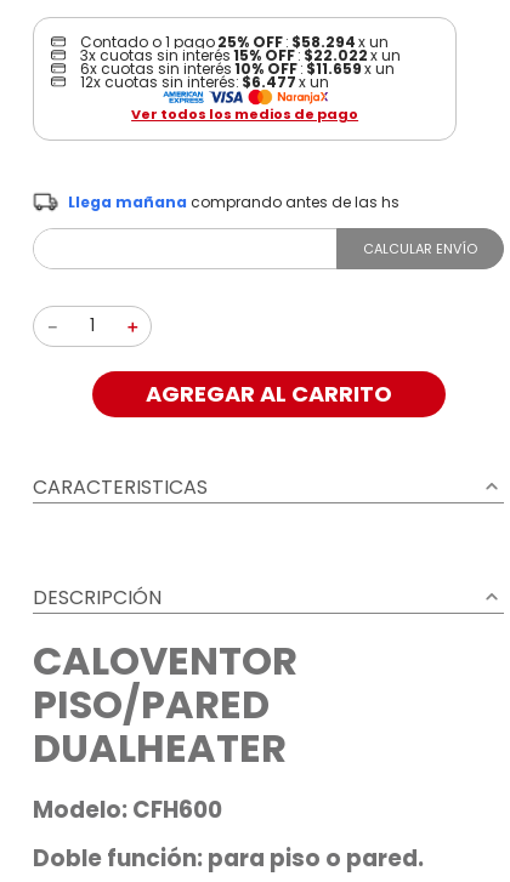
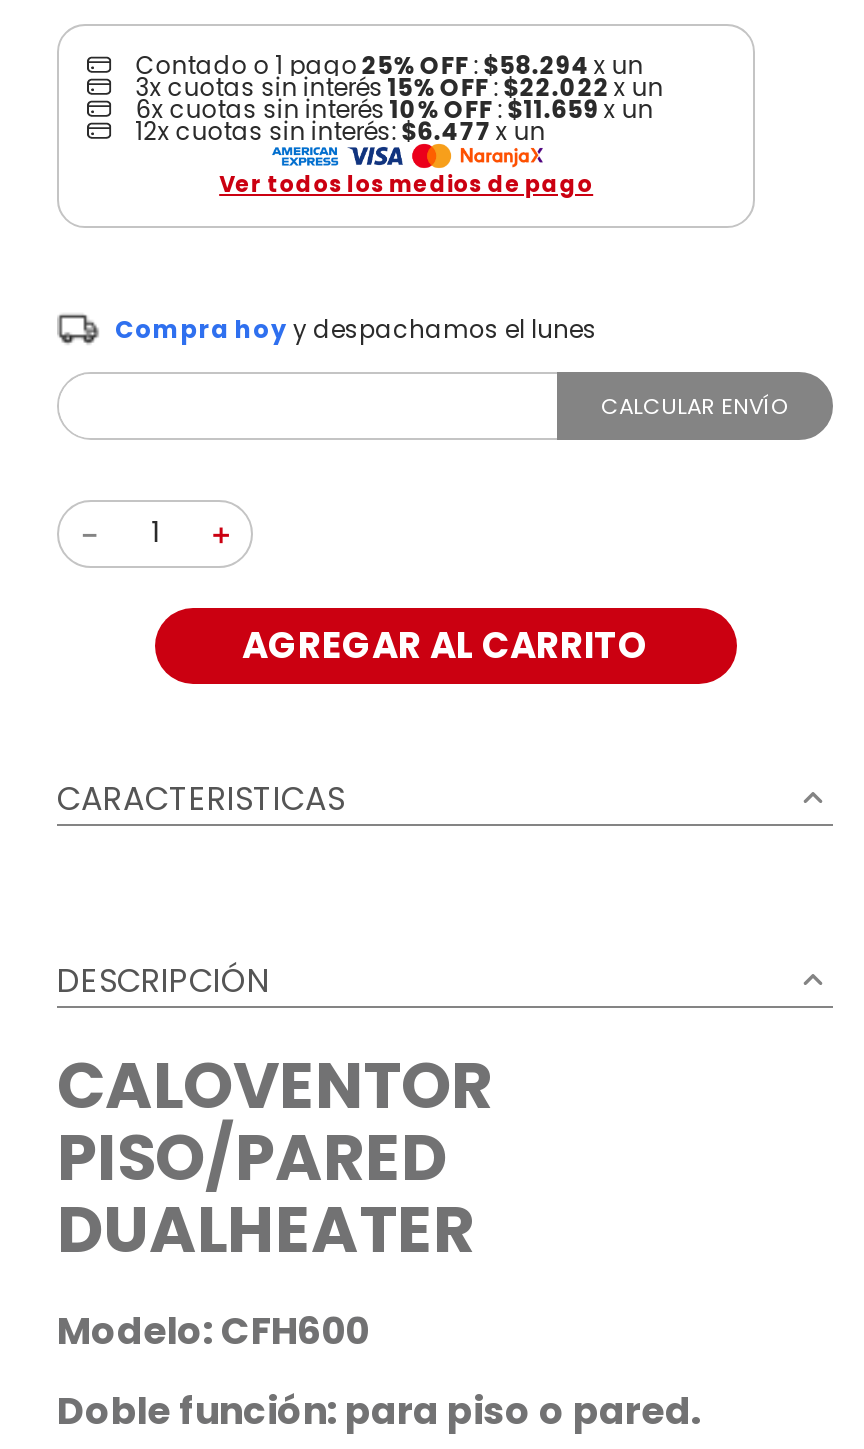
[68,192,399,213] Llega mañana comprando antes de las hs -> [115,313,597,347] Compra hoy y despachamos el lunes

